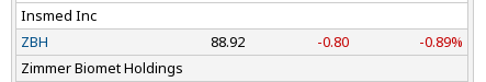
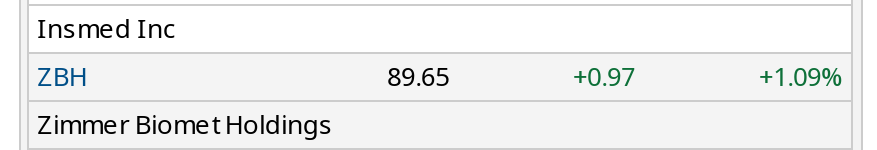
[211,31,245,51] 88.92 -> [387,57,449,93] 89.65
[317,31,349,51] -0.80 -> [573,57,635,93] +0.97
[419,31,463,51] -0.89% -> [759,57,843,93] +1.09%

